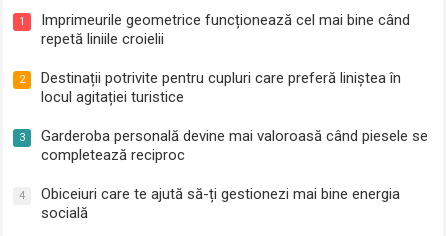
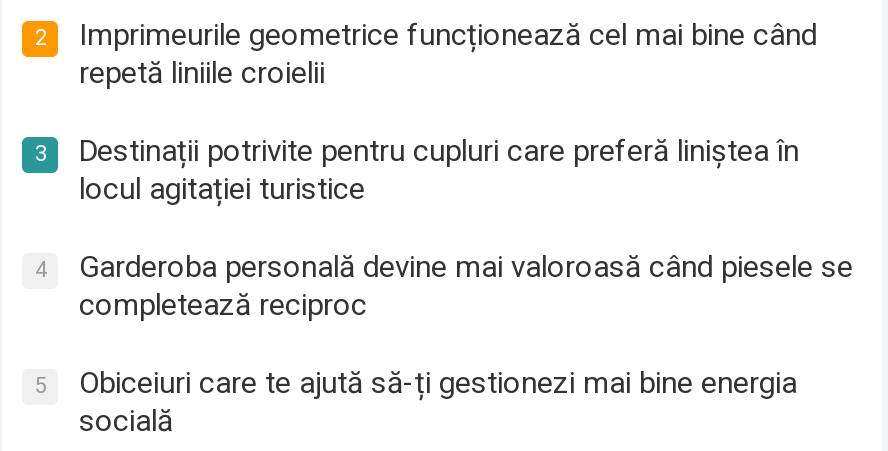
[19,11,410,29] 1 Imprimeurile geometrice funcționează cel mai bine când -> [35,16,817,52] 2 Imprimeurile geometrice funcționează cel mai bine când
[19,69,401,87] 2 Destinații potrivite pentru cupluri care preferă liniștea în -> [35,132,799,168] 3 Destinații potrivite pentru cupluri care preferă liniștea în
[19,127,428,145] 3 Garderoba personală devine mai valoroasă când piesele se -> [35,248,853,284] 4 Garderoba personală devine mai valoroasă când piesele se
[19,185,400,203] 4 Obiceiuri care te ajută să-ți gestionezi mai bine energia -> [35,364,797,400] 5 Obiceiuri care te ajută să-ți gestionezi mai bine energia

